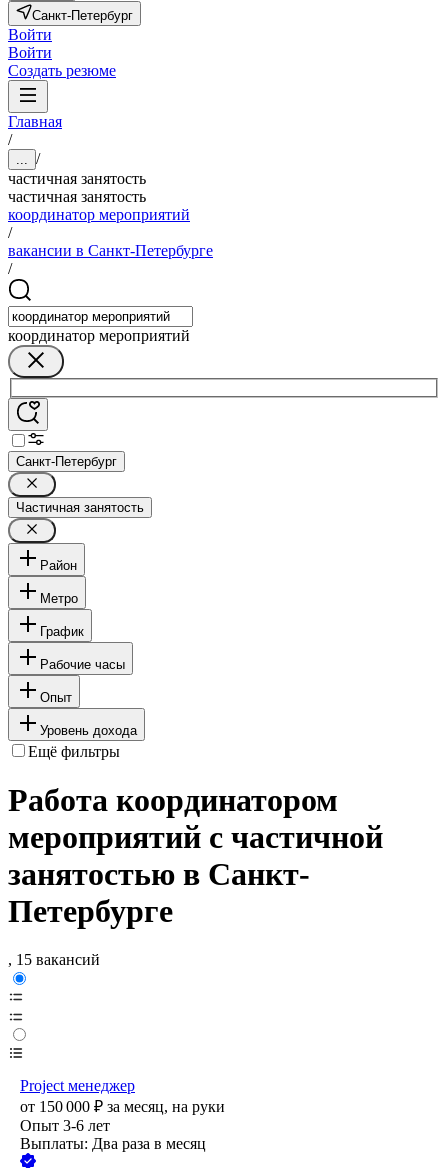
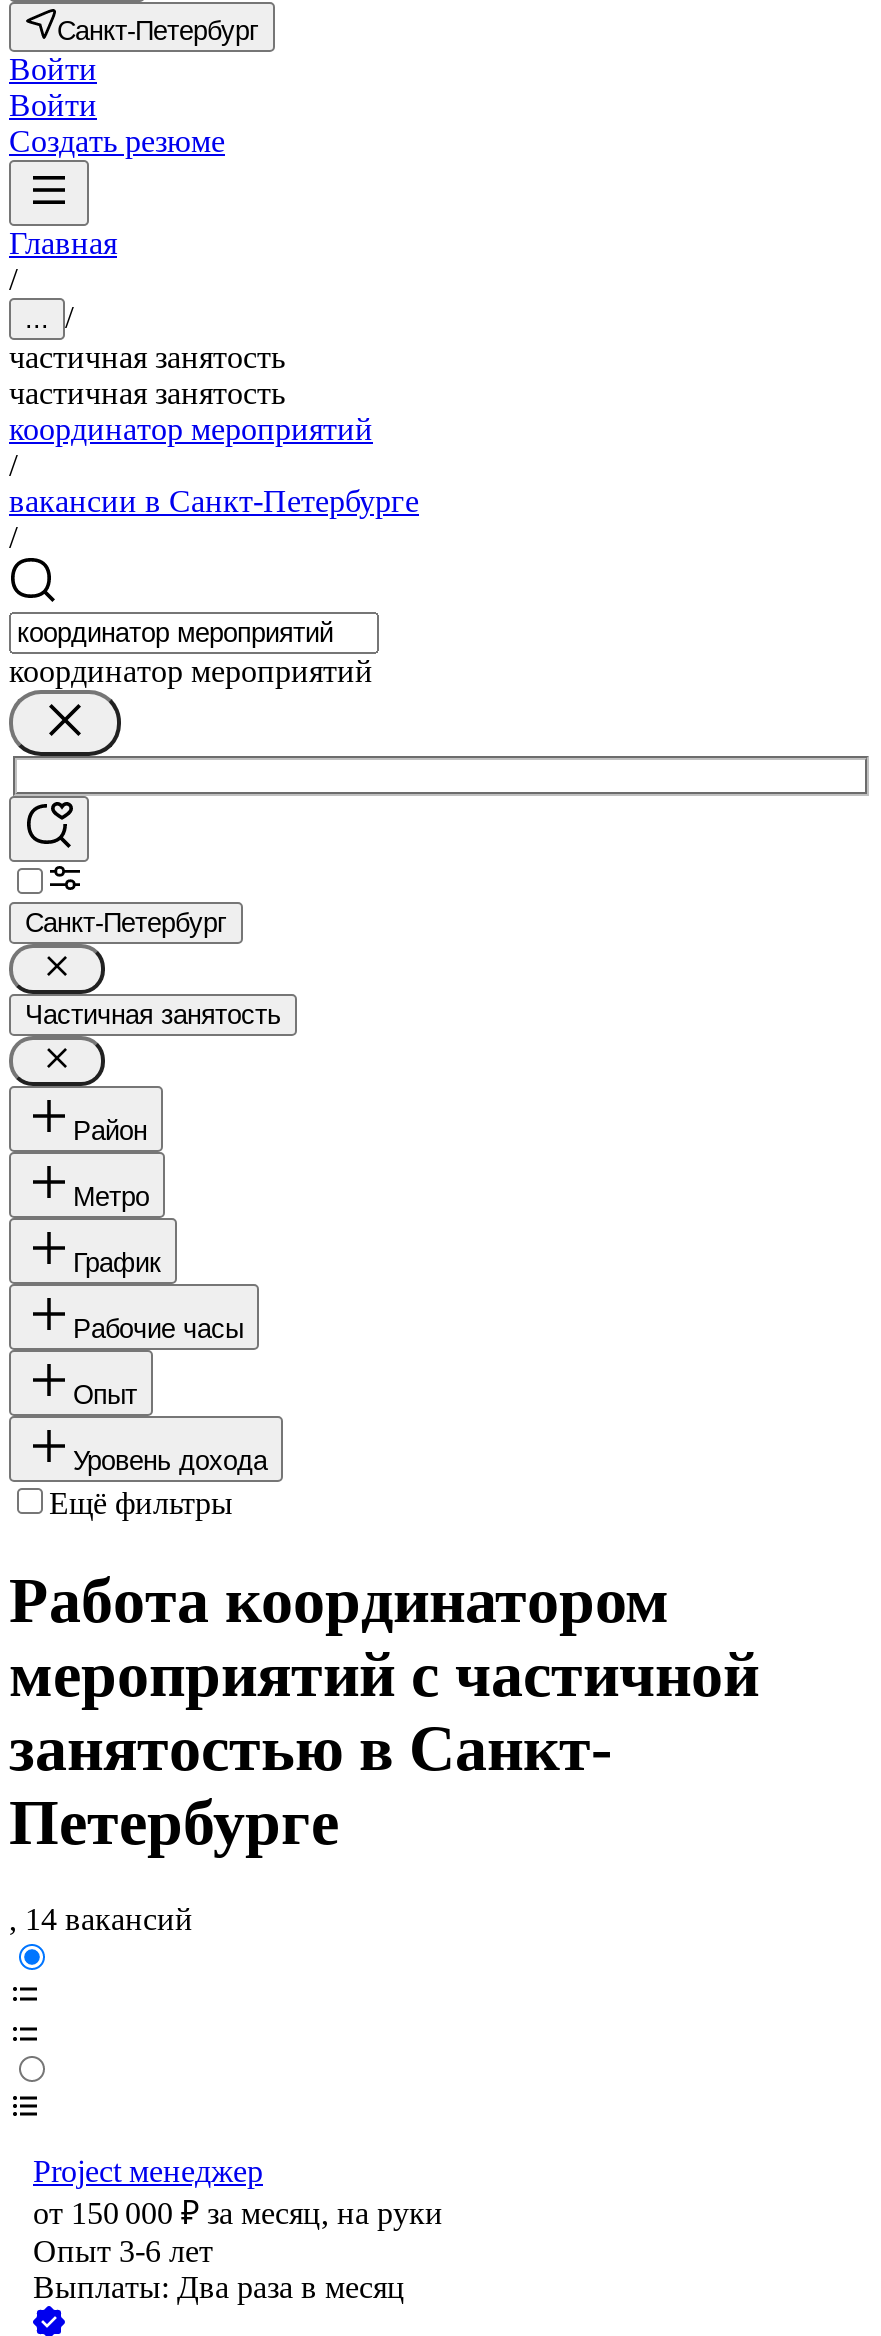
[8,951,100,968] , 15 вакансий -> [9,1903,193,1937] , 14 вакансий

